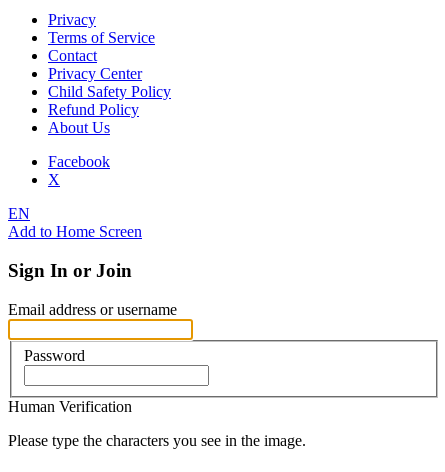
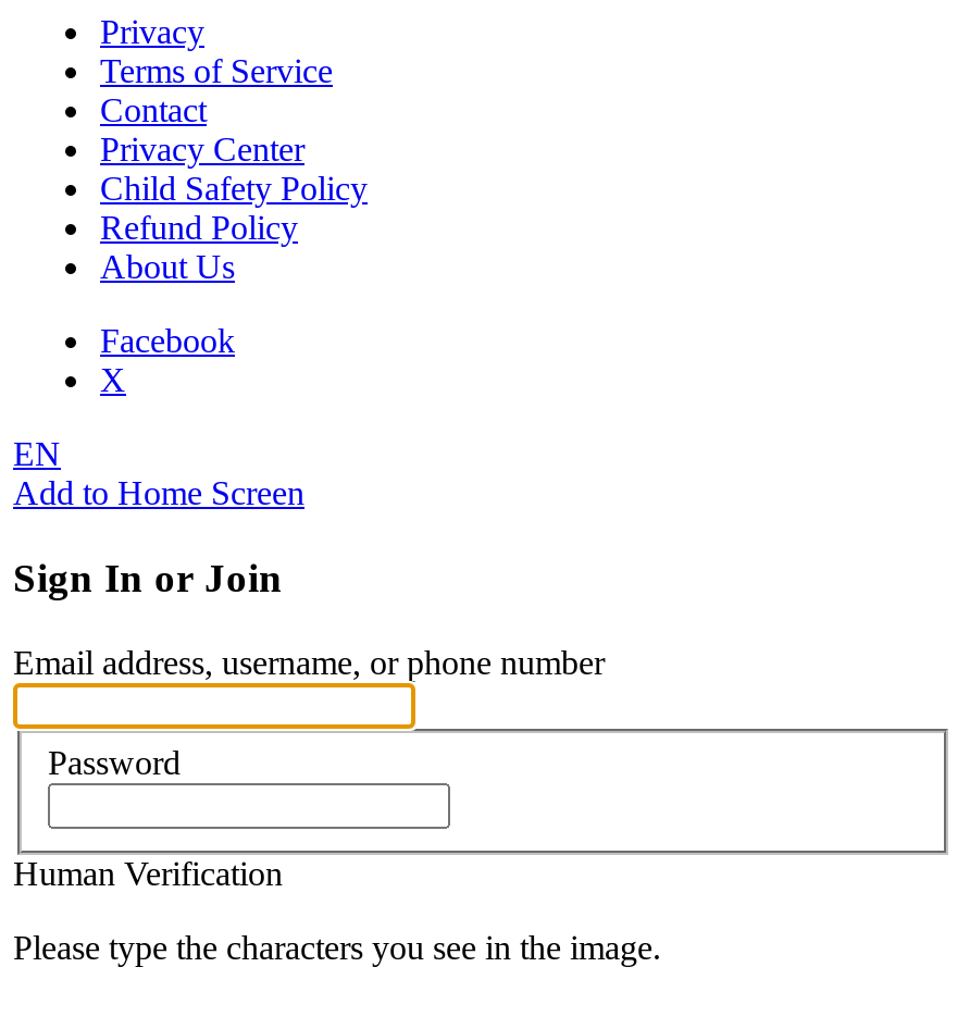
[8,301,177,318] Email address or username -> [13,644,605,681] Email address, username, or phone number

